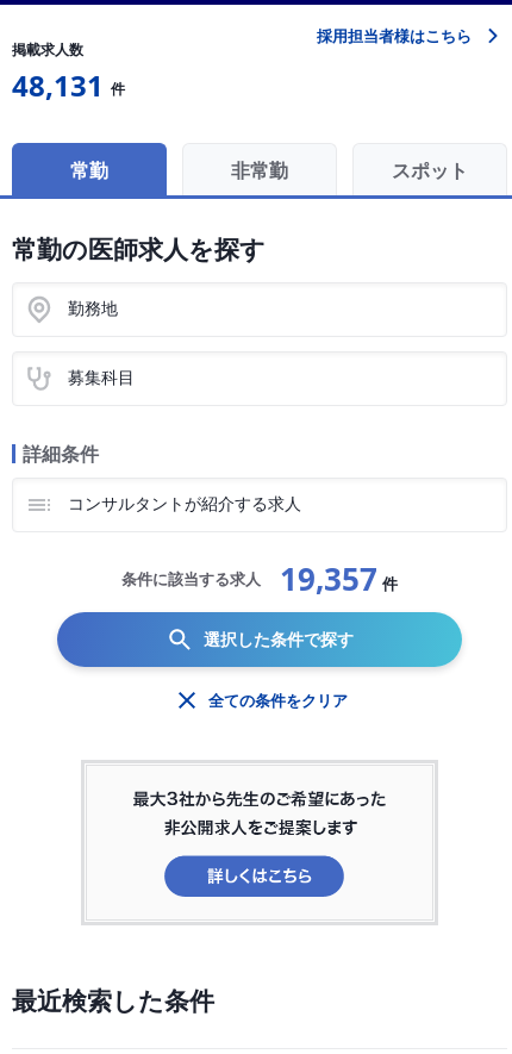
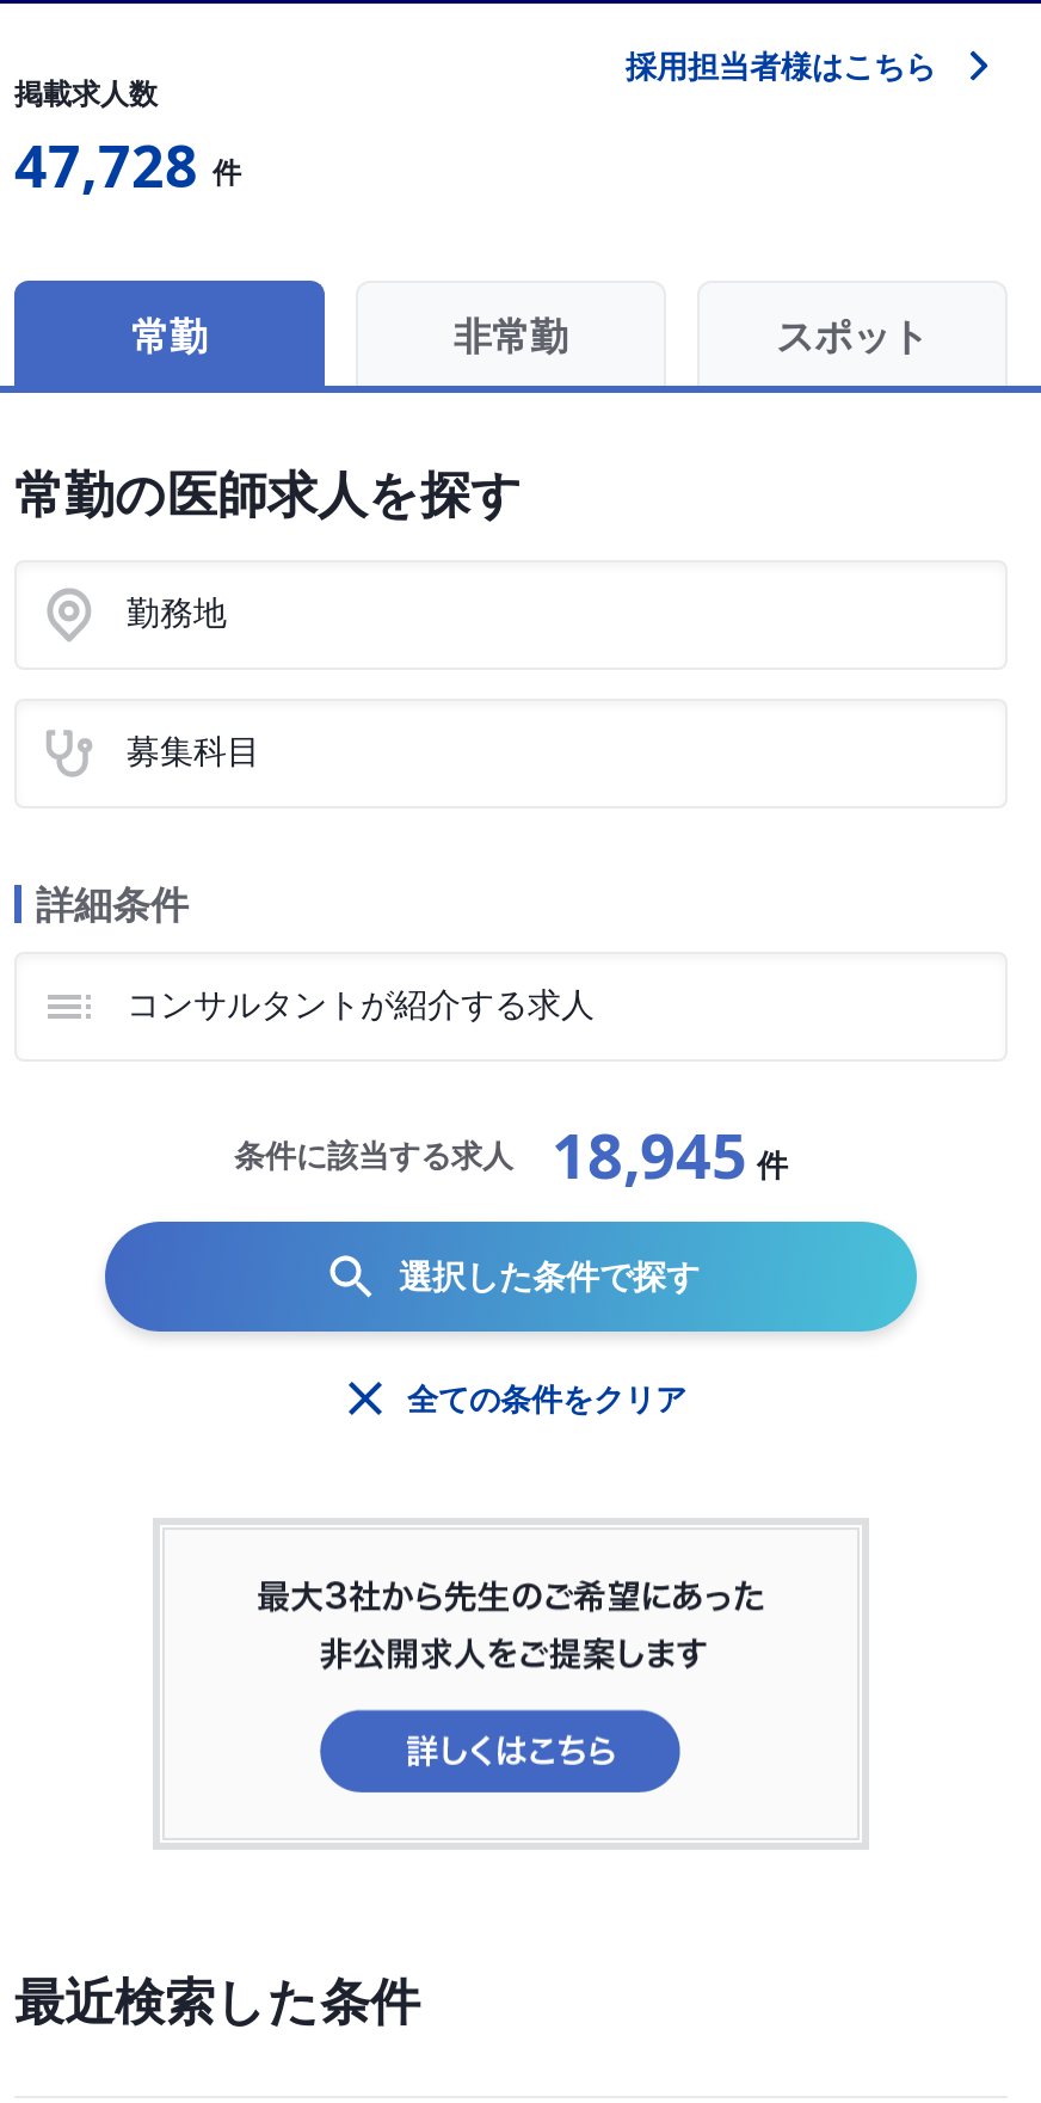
[12,66,125,105] 48,131 件 -> [14,125,241,204] 47,728 件
[121,557,398,600] 条件に該当する求人 19,357 件 -> [234,1112,788,1198] 条件に該当する求人 18,945 件

